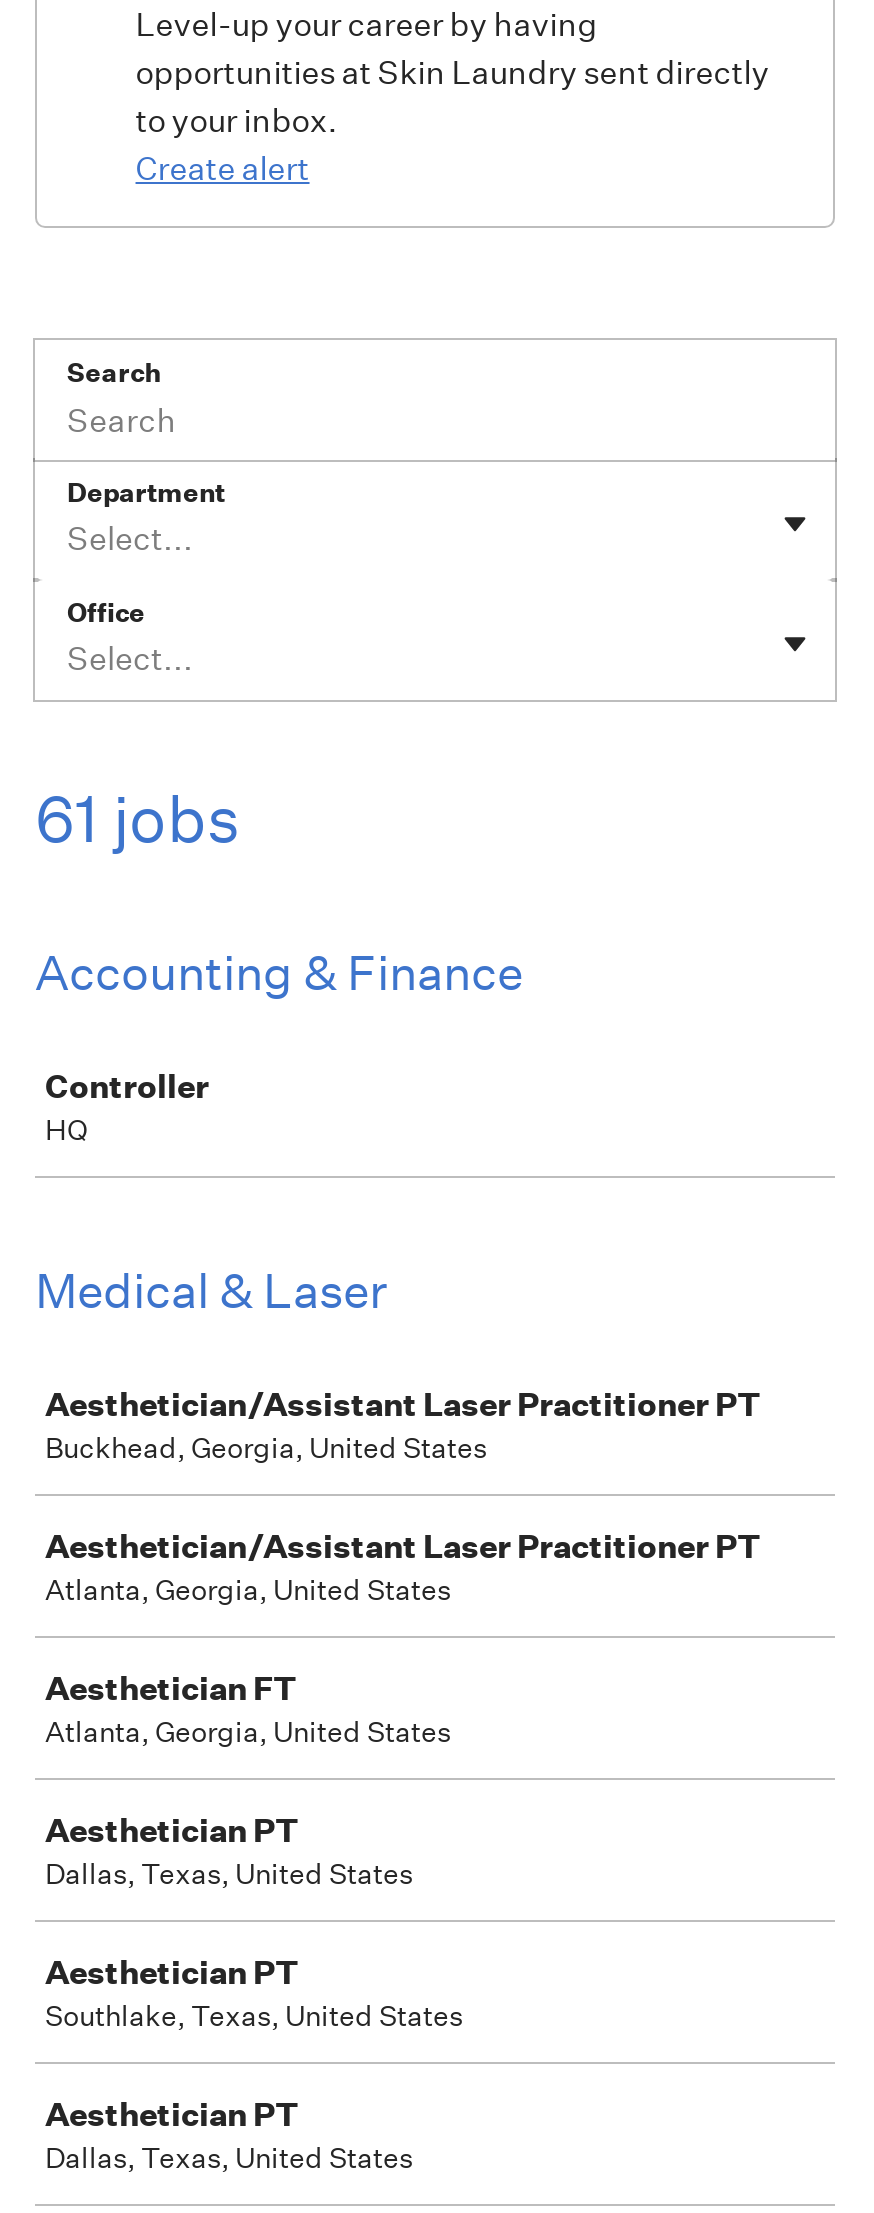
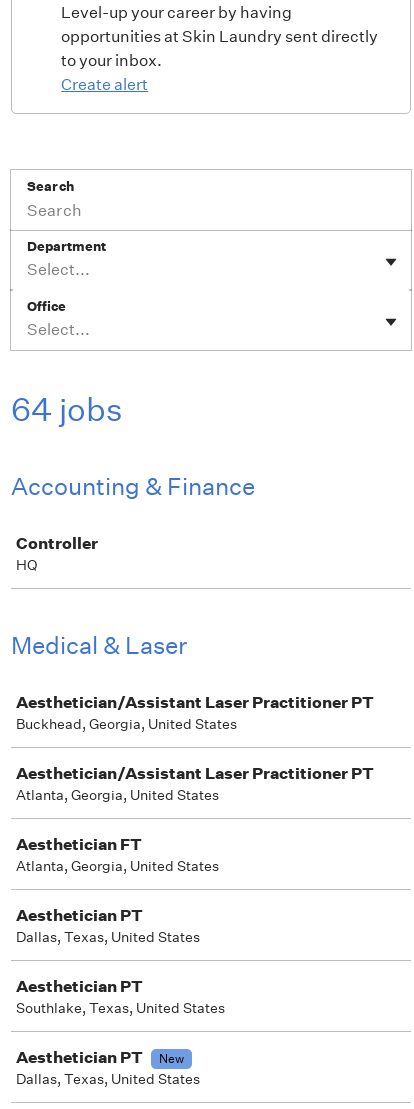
[35,780,241,858] 61 jobs -> [11,390,123,429] 64 jobs
none -> [159,1050,184,1067] New

